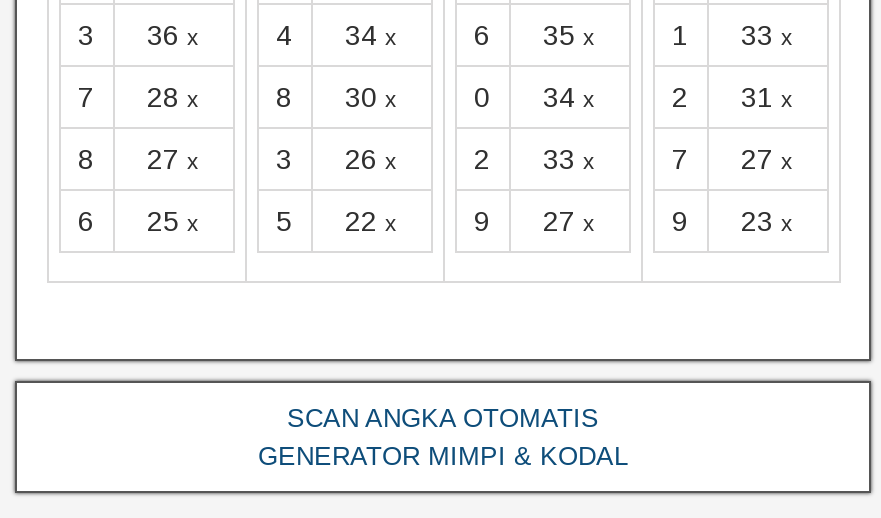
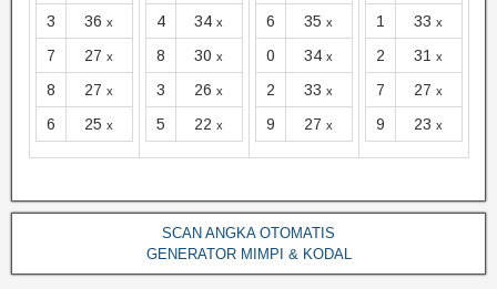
[78,81,199,113] 7 28 x -> [46,47,113,64] 7 27 x

